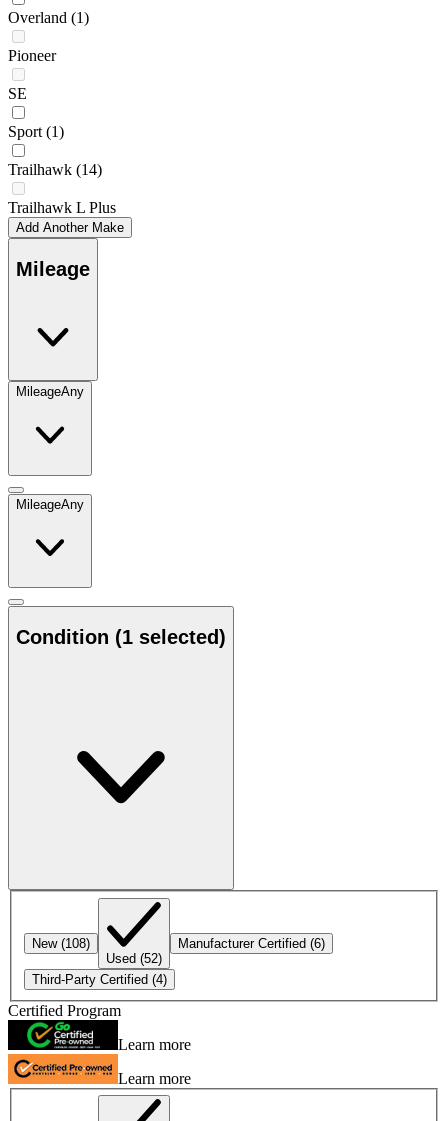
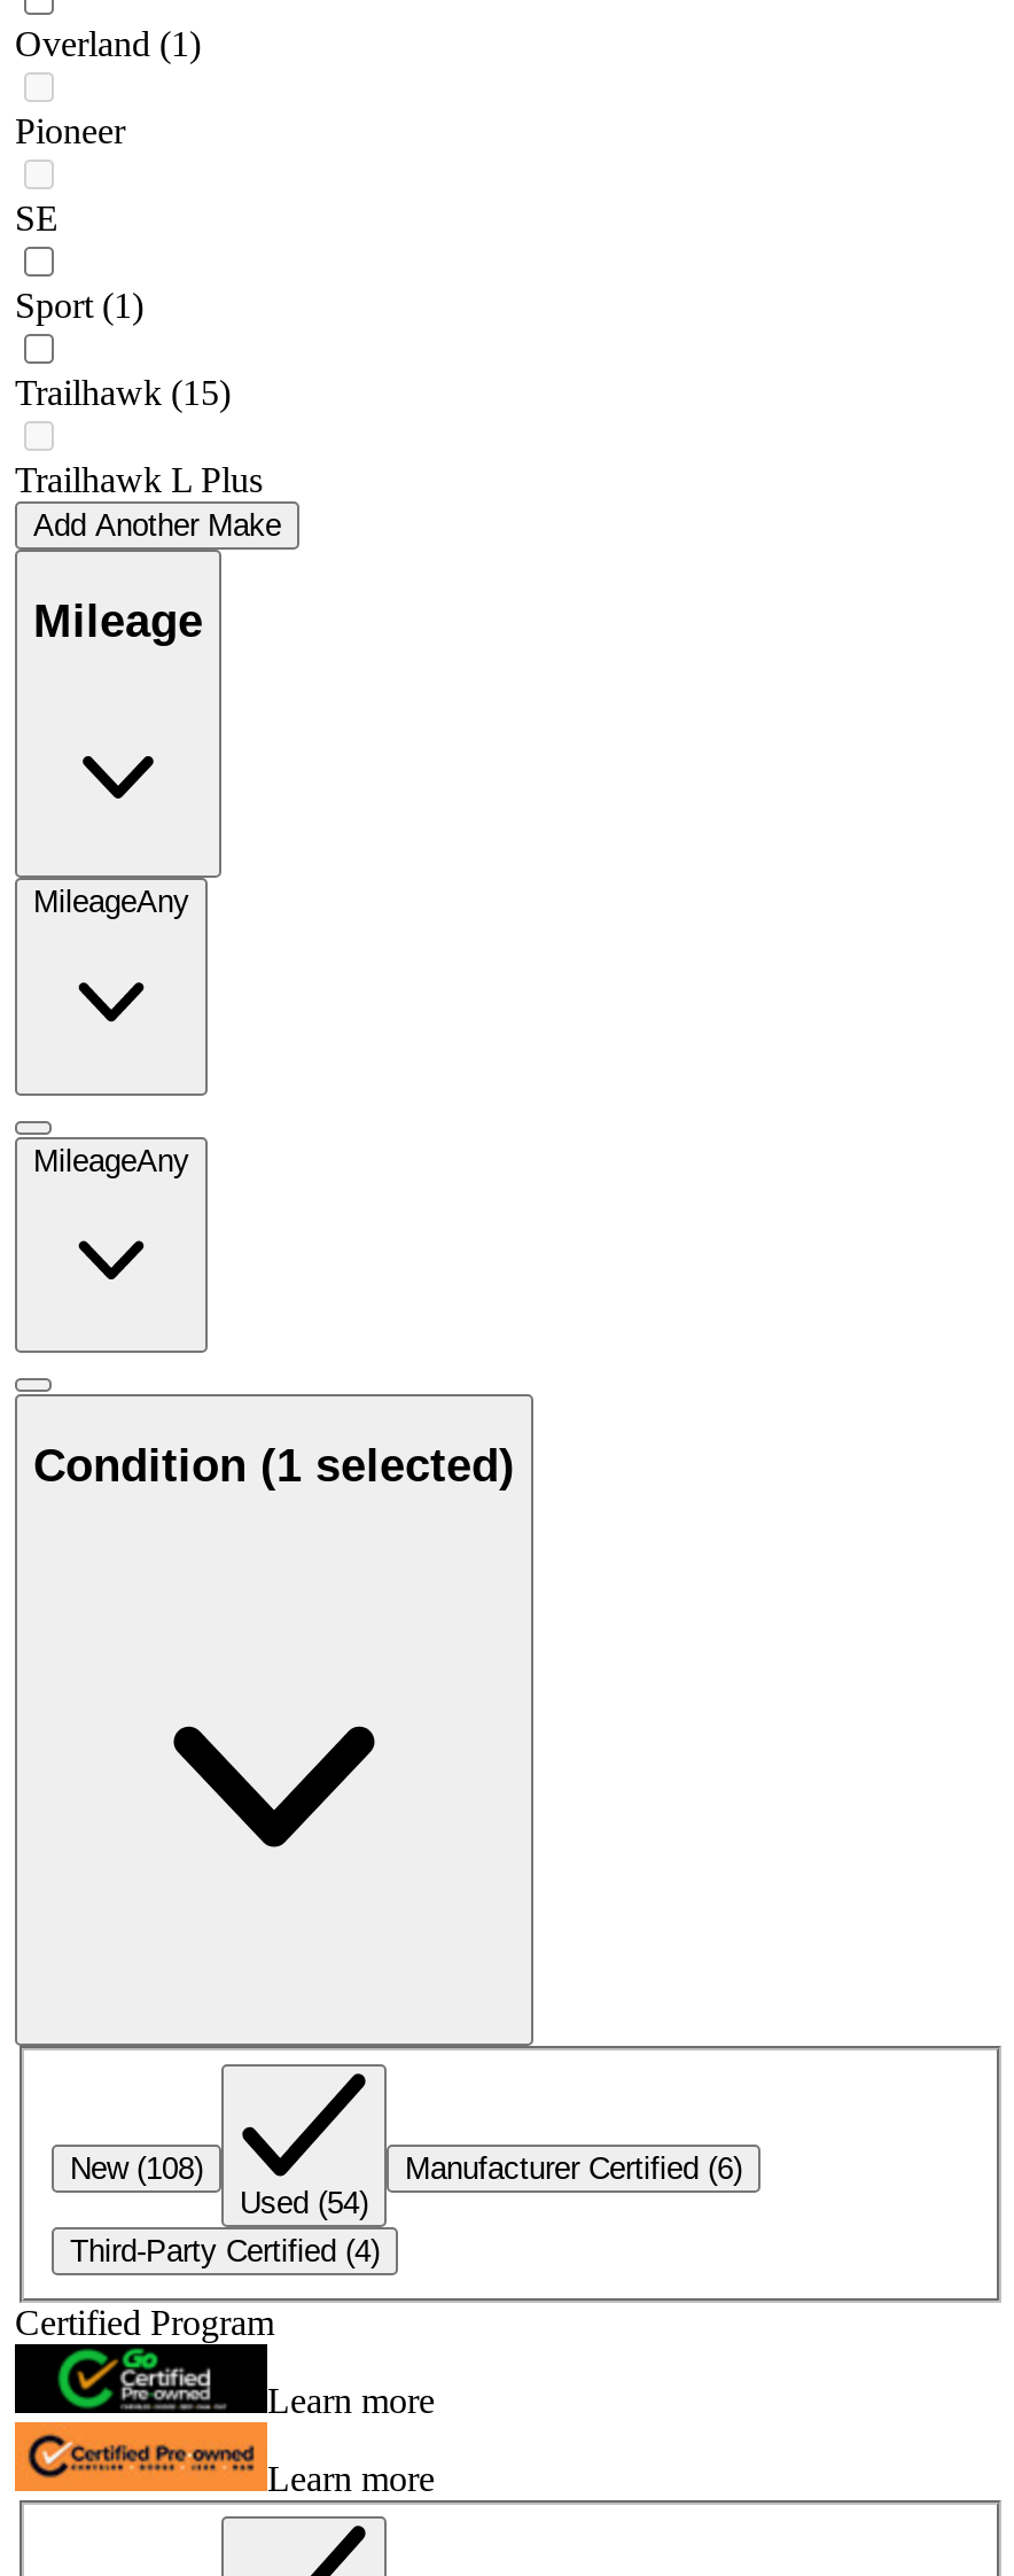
[8,161,102,178] Trailhawk (14) -> [15,374,231,413] Trailhawk (15)
[106,950,162,965] Used (52) -> [240,2185,368,2219] Used (54)

